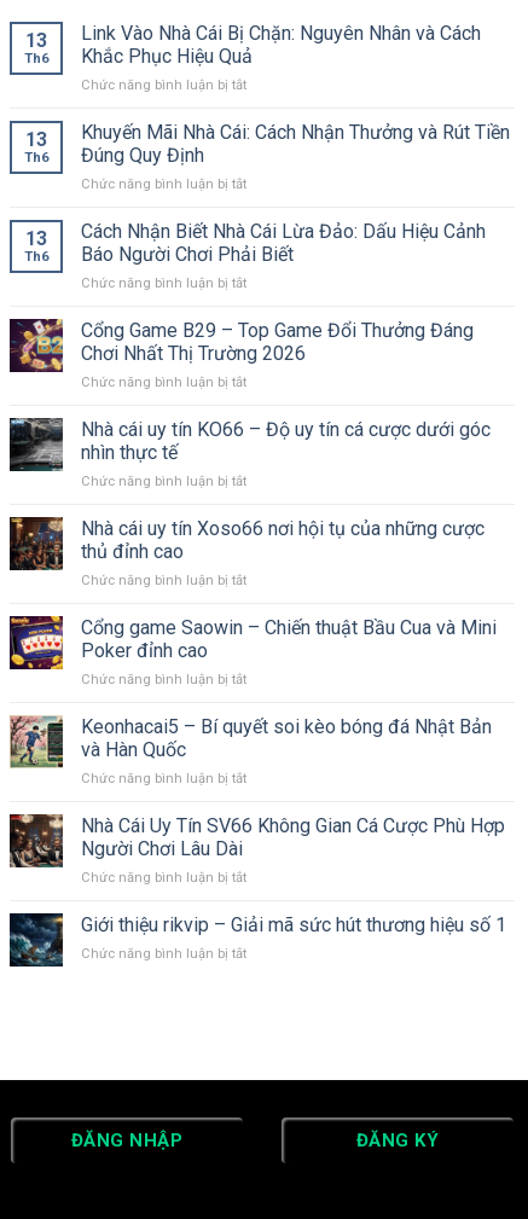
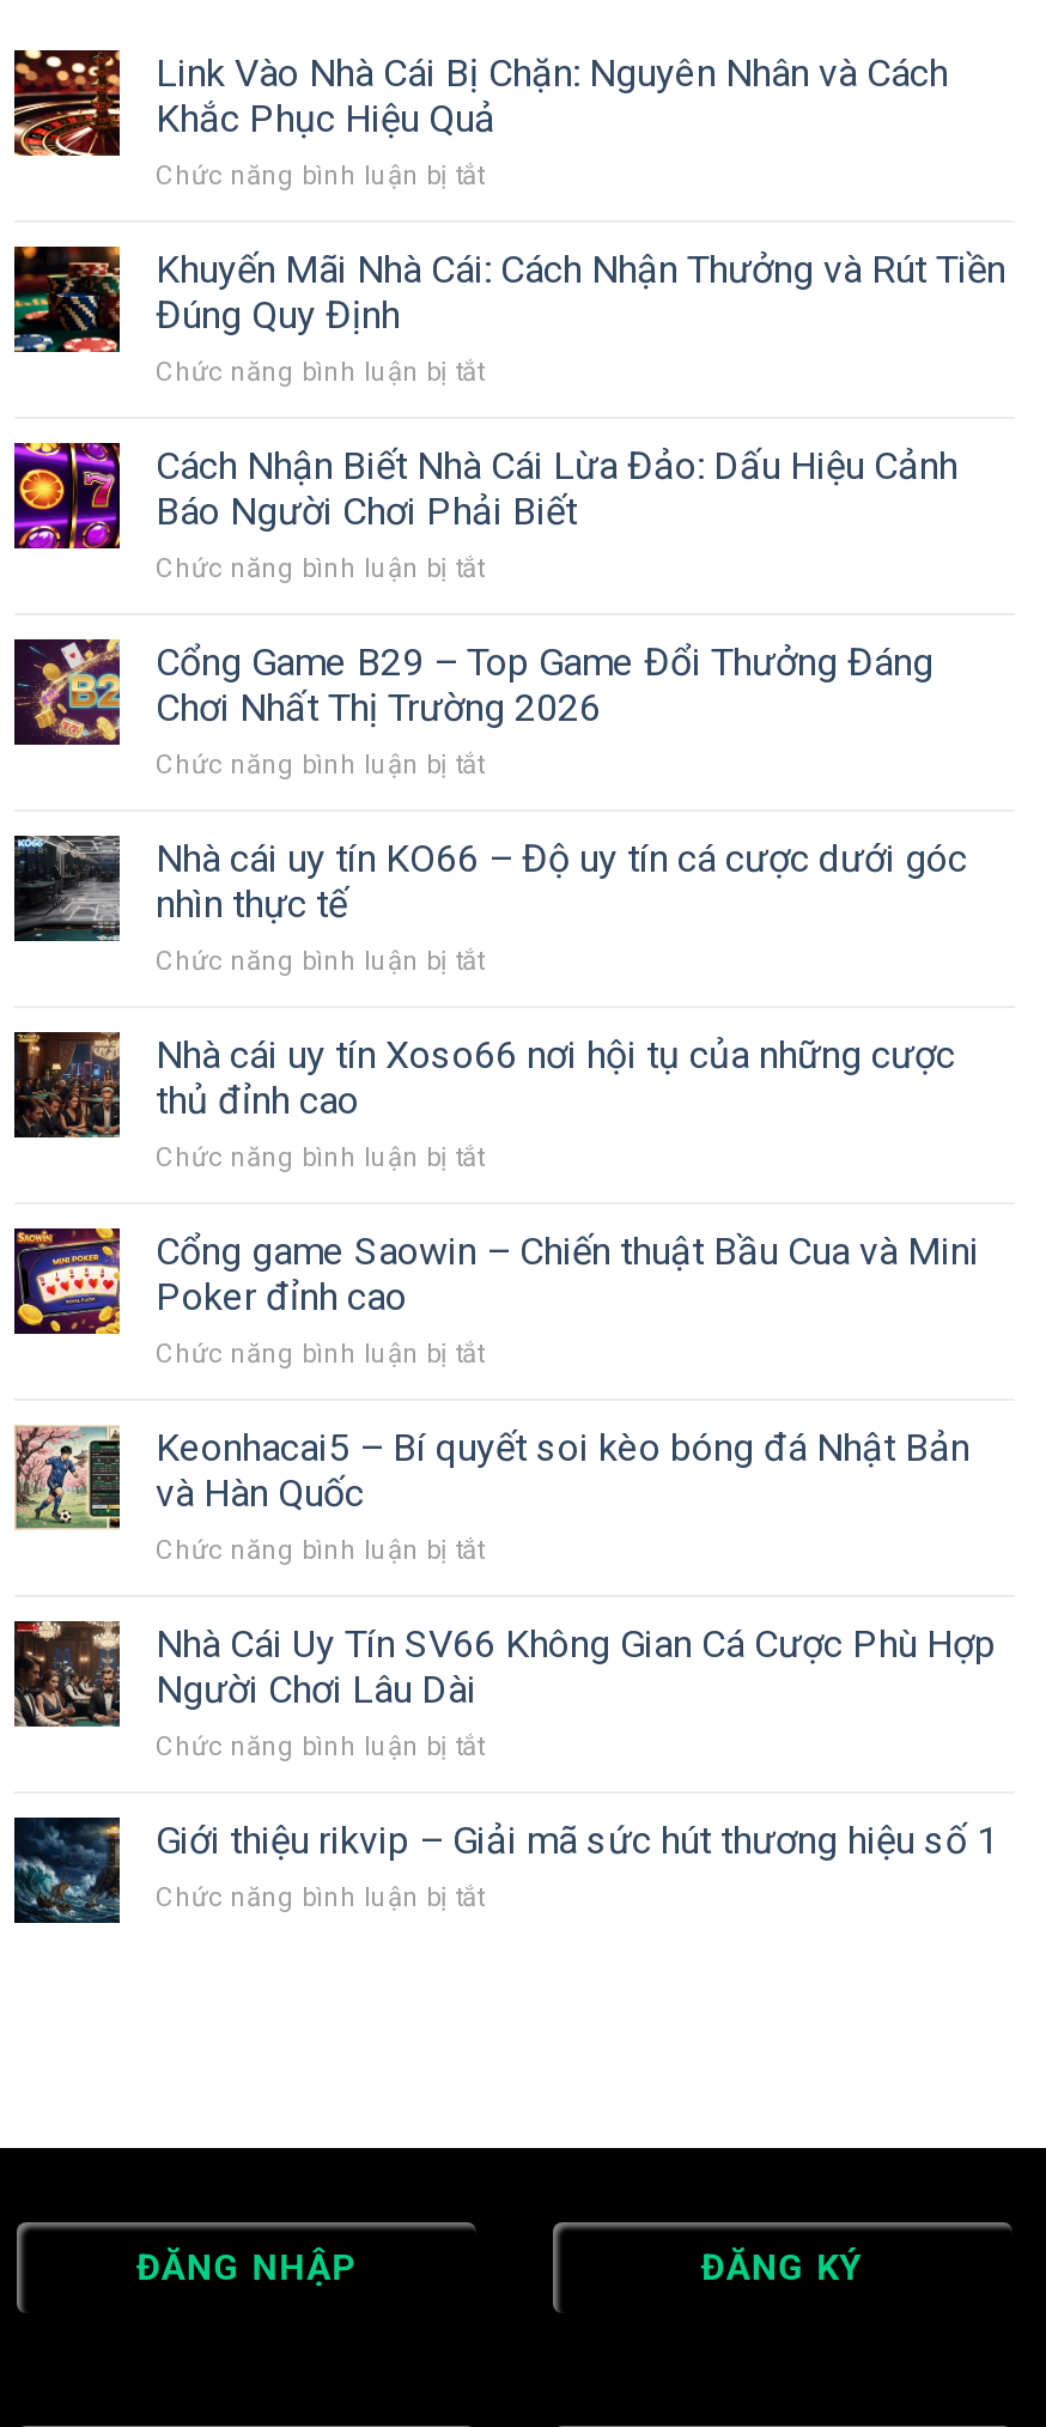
[24,29,48,66] 13 | Th6 -> none
[24,128,48,165] 13 | Th6 -> none
[24,227,48,264] 13 | Th6 -> none

